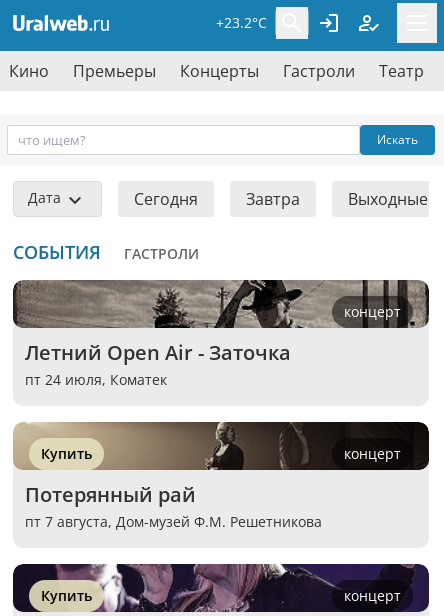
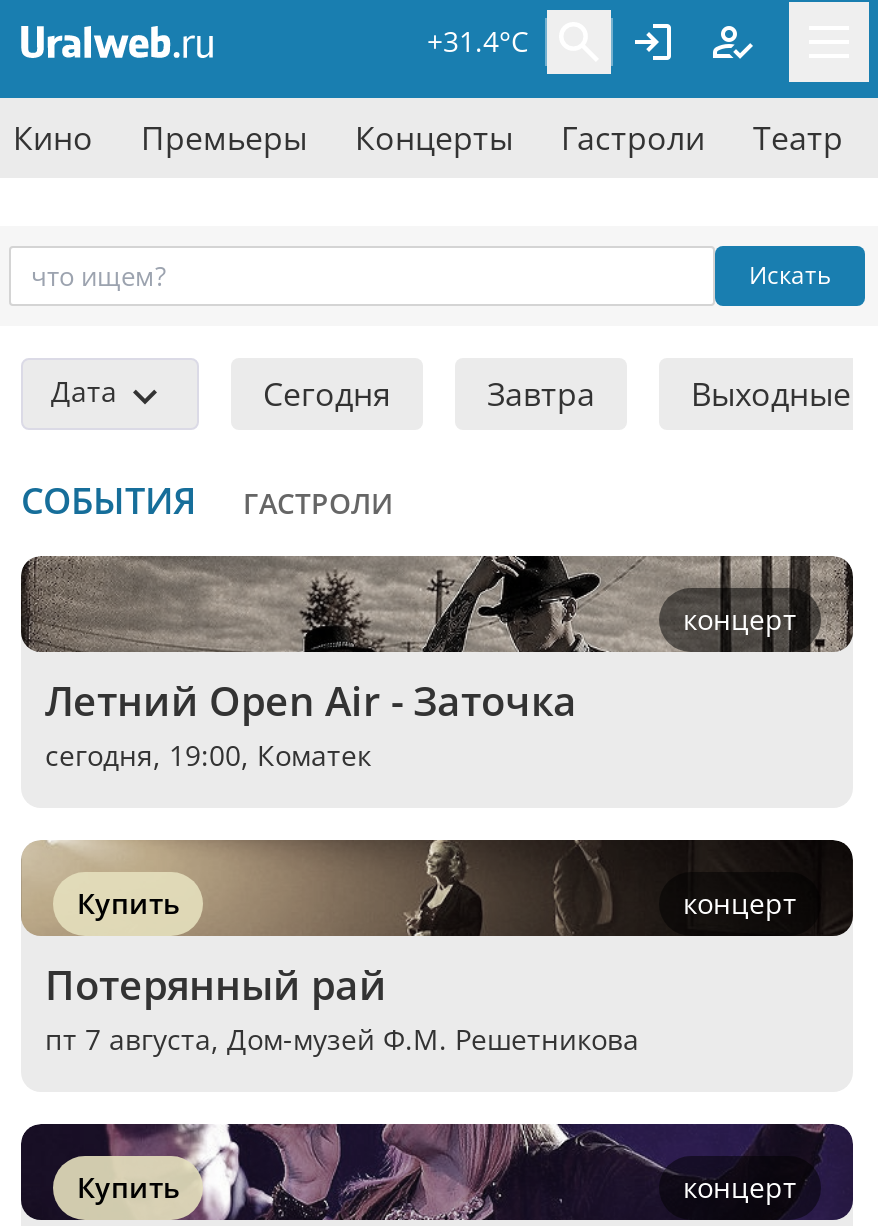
[216,13,267,32] +23.2°C -> [427,22,529,60] +31.4°C
[25,370,167,389] пт 24 июля, Коматек -> [45,736,371,774] сегодня, 19:00, Коматек

